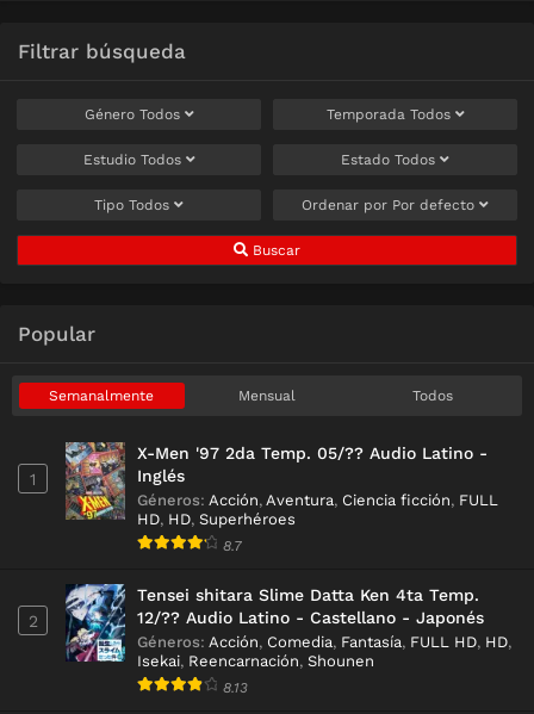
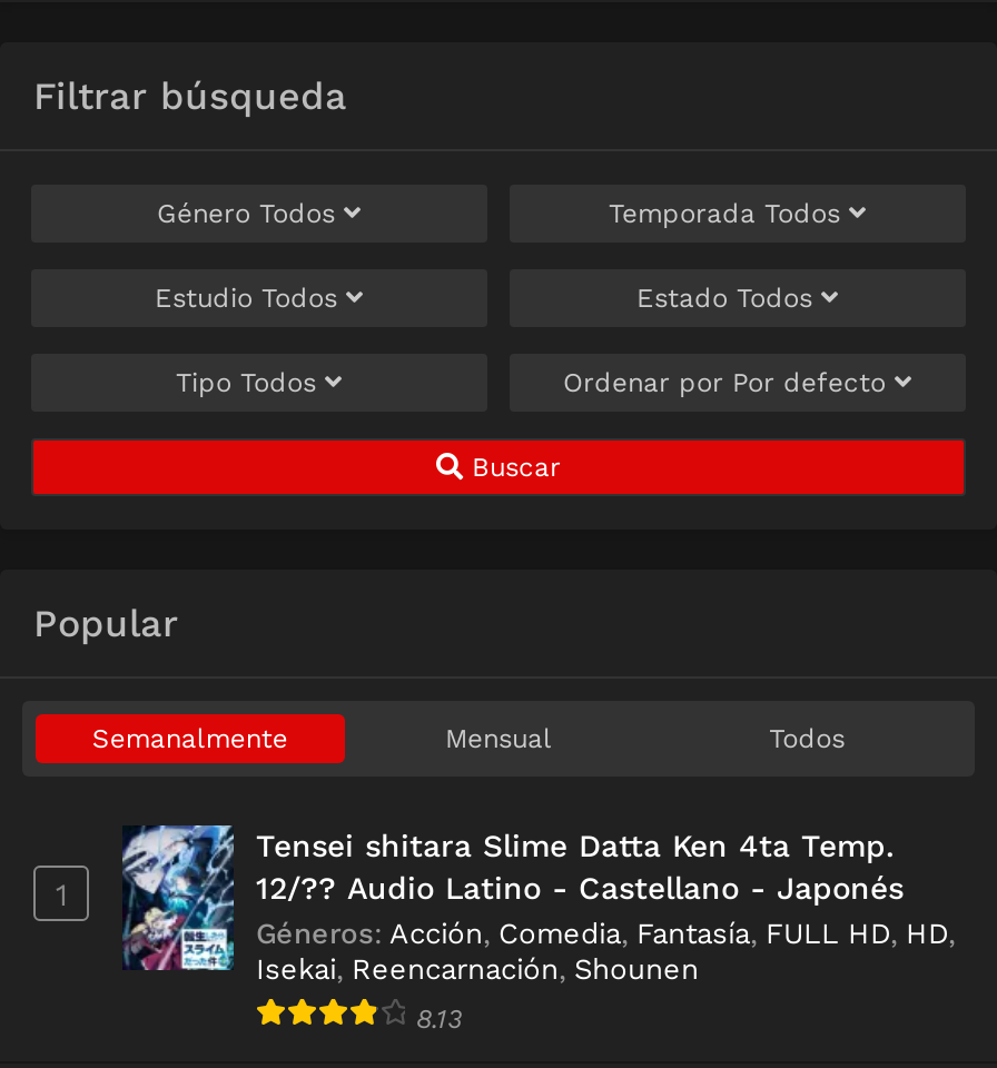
[64,441,498,554] [image] | X-Men '97 2da Temp. 05/?? Audio Latino - | Inglés | Géneros: Acción, Aventura, Ciencia ficción, FULL | HD, HD, Superhéroes | 8.7 -> none
[28,611,38,631] 2 -> none

